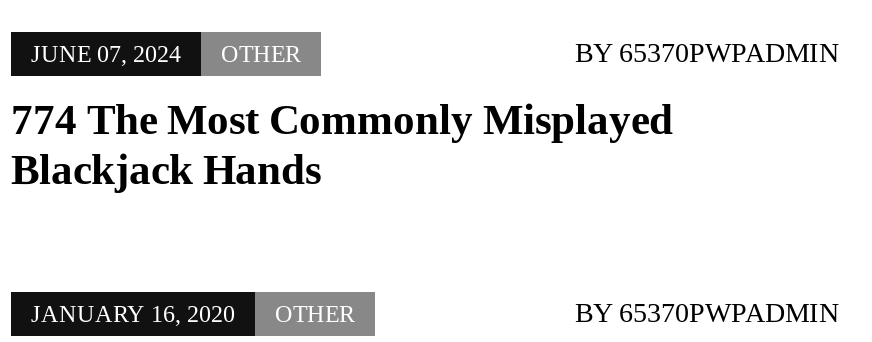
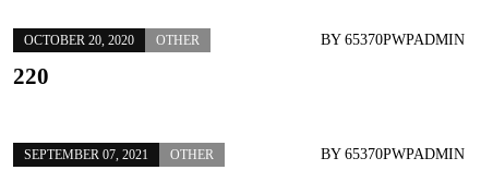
[31,39,301,67] JUNE 07, 2024 OTHER -> [24,32,200,47] OCTOBER 20, 2020 OTHER
[11,95,673,193] 774 The Most Commonly Misplayed | Blackjack Hands -> [13,63,49,89] 220
[31,299,355,327] JANUARY 16, 2020 OTHER -> [24,147,214,162] SEPTEMBER 07, 2021 OTHER

